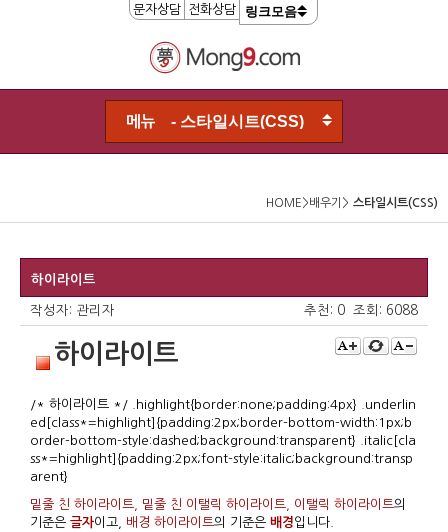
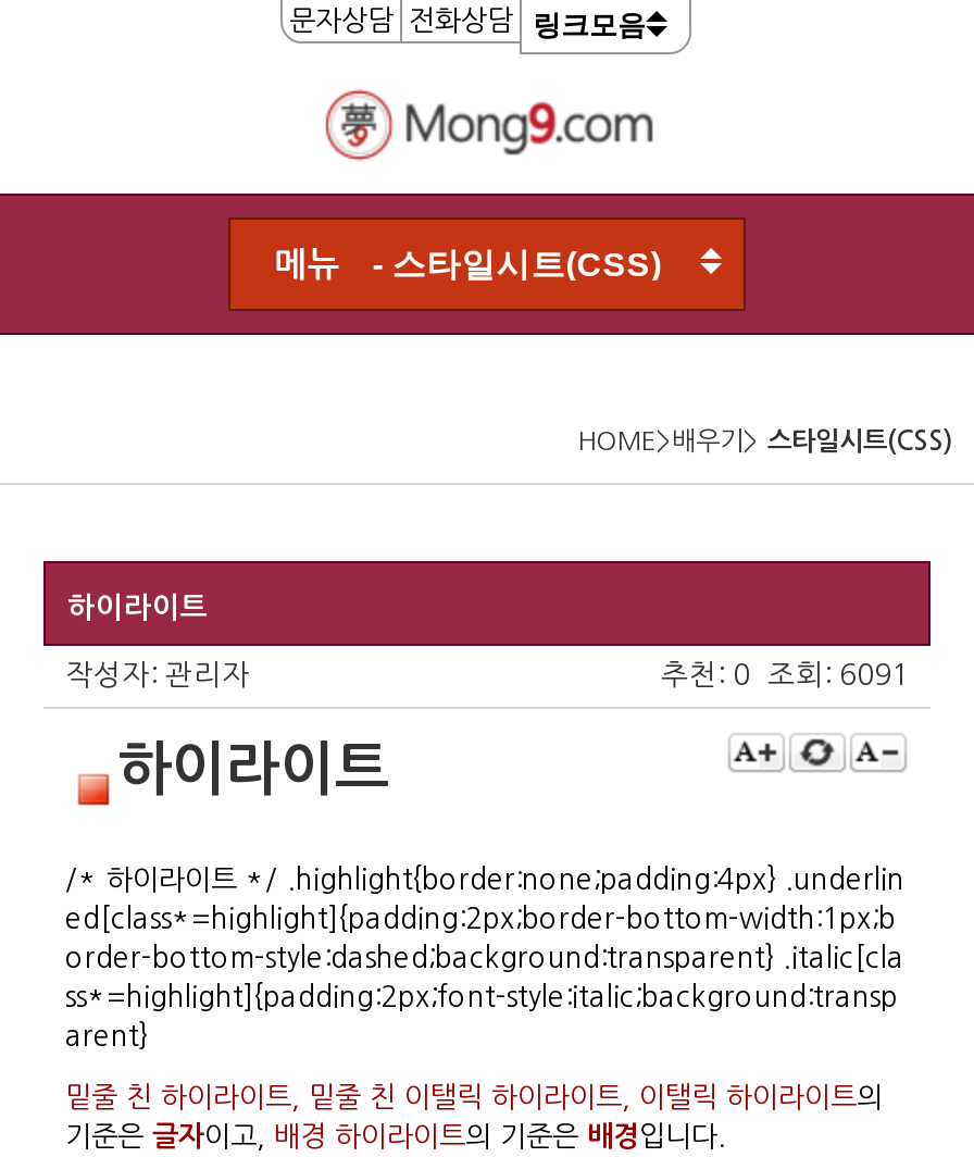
[304,304,418,317] 추천: 0 조회: 6088 -> [661,660,909,689] 추천: 0 조회: 6091

